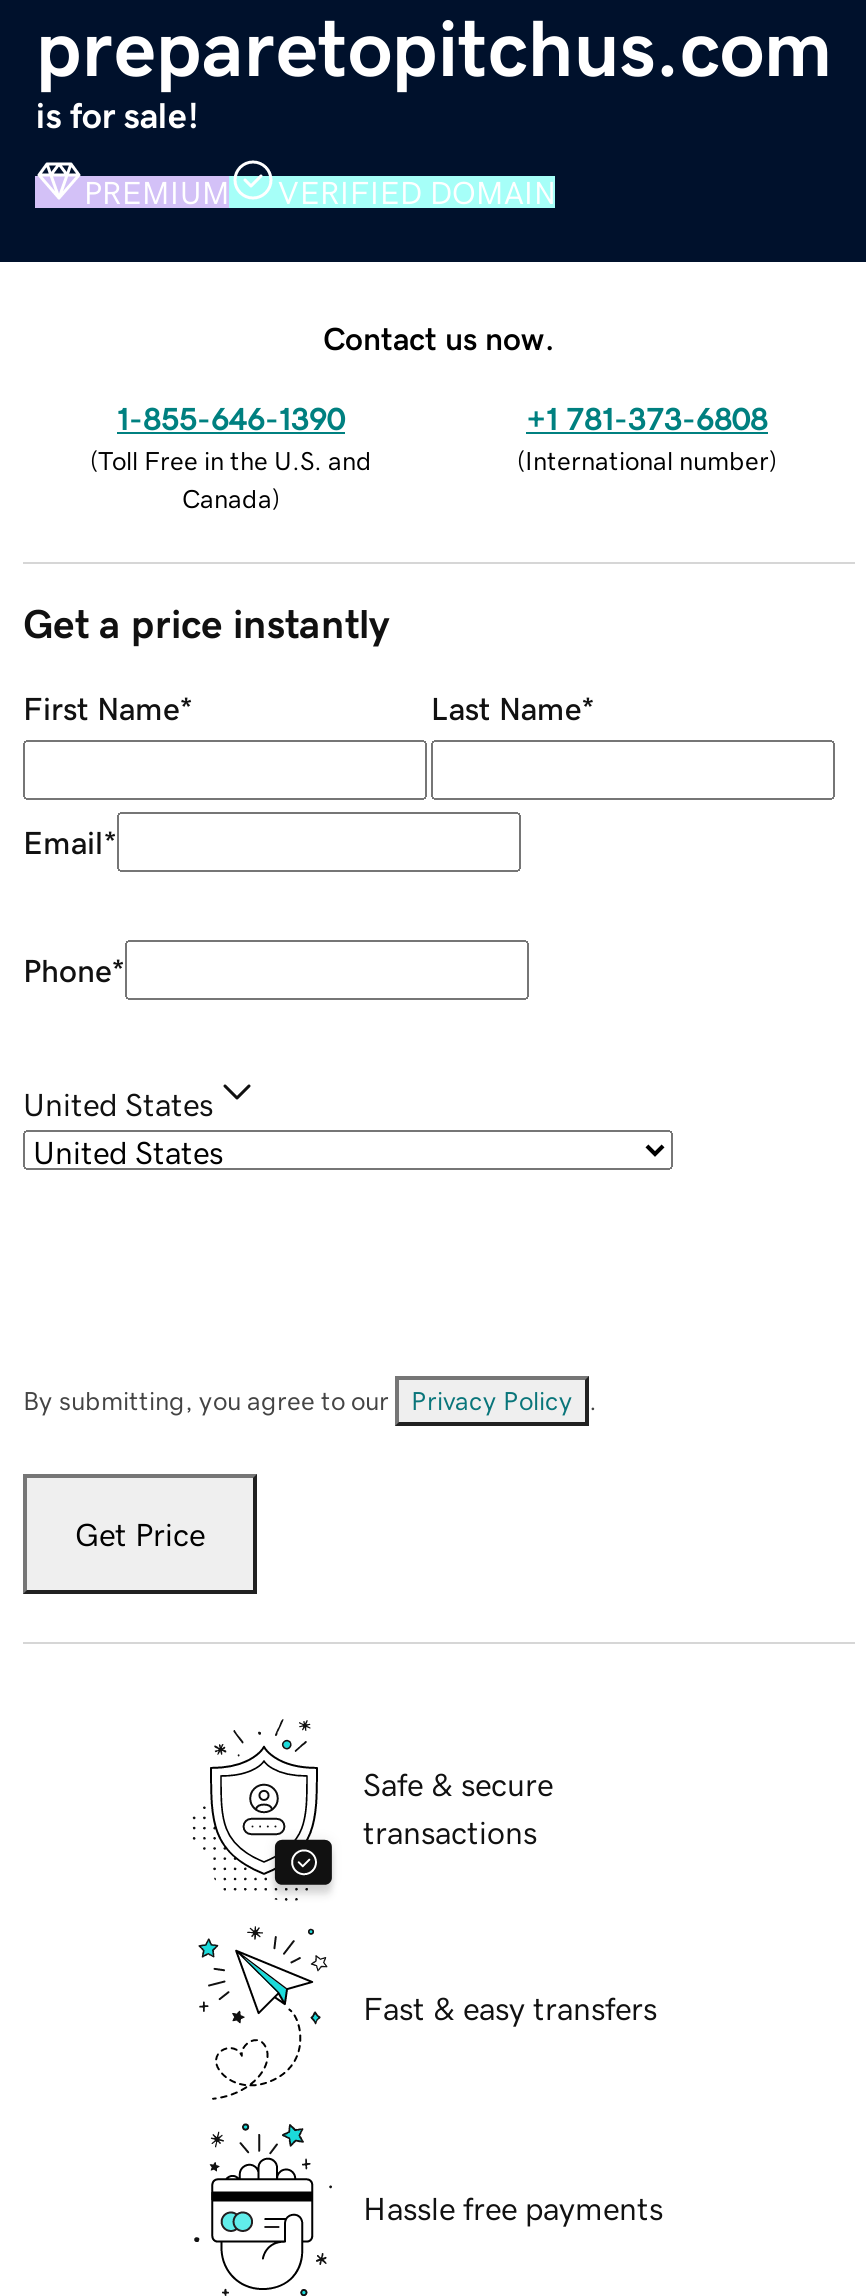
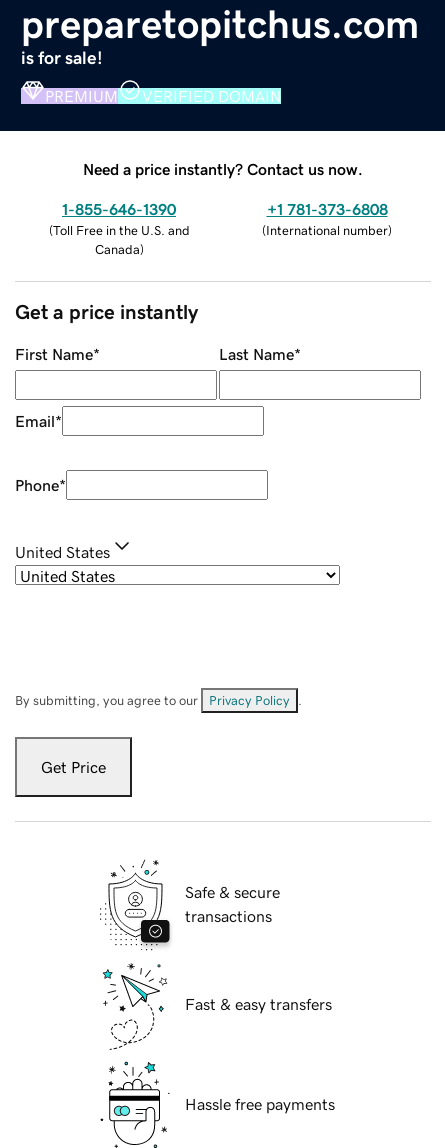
[323,321,555,353] Contact us now. -> [83,161,363,177] Need a price instantly? Contact us now.

